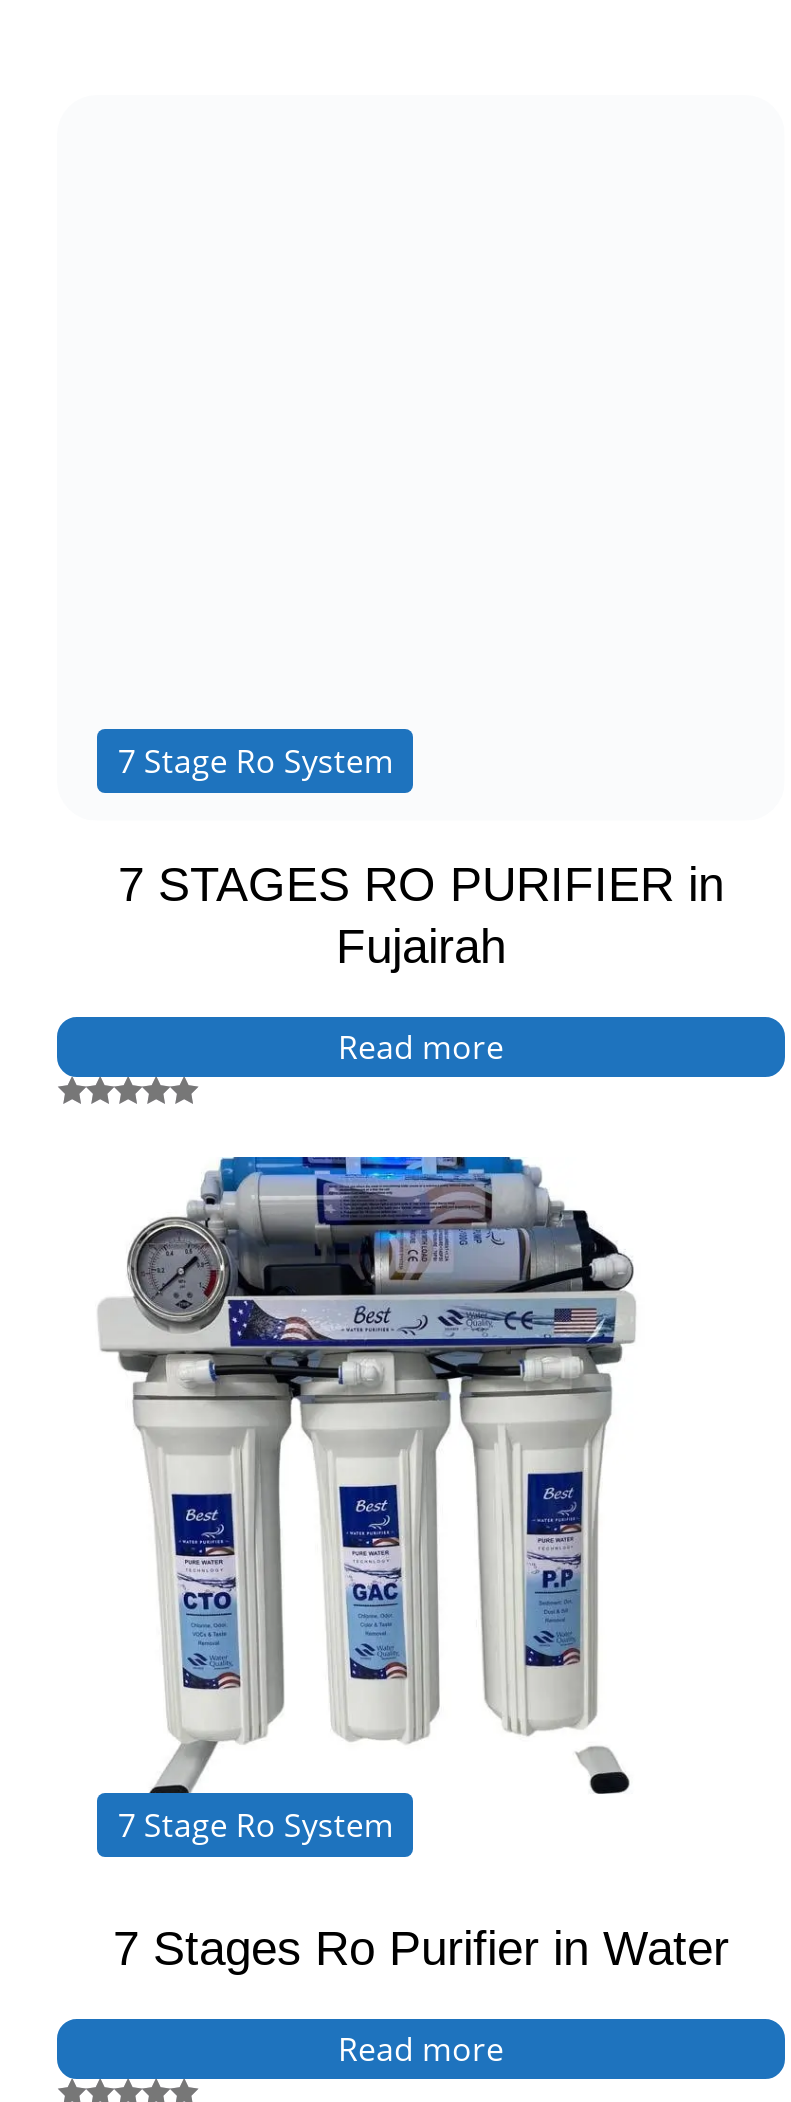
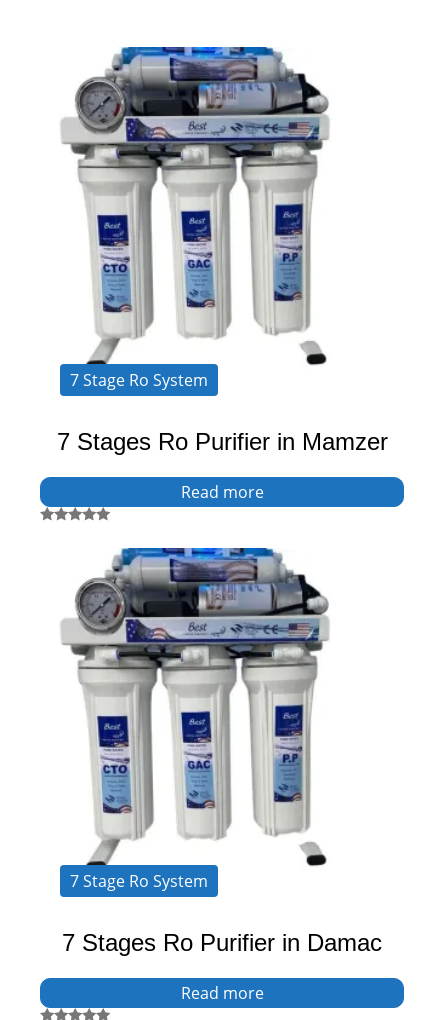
none -> [61,46,330,366] [image]
[118,856,724,972] 7 STAGES RO PURIFIER in | Fujairah -> [56,428,387,455] 7 Stages Ro Purifier in Mamzer
[113,1920,729,1974] 7 Stages Ro Purifier in Water -> [62,929,382,956] 7 Stages Ro Purifier in Damac

